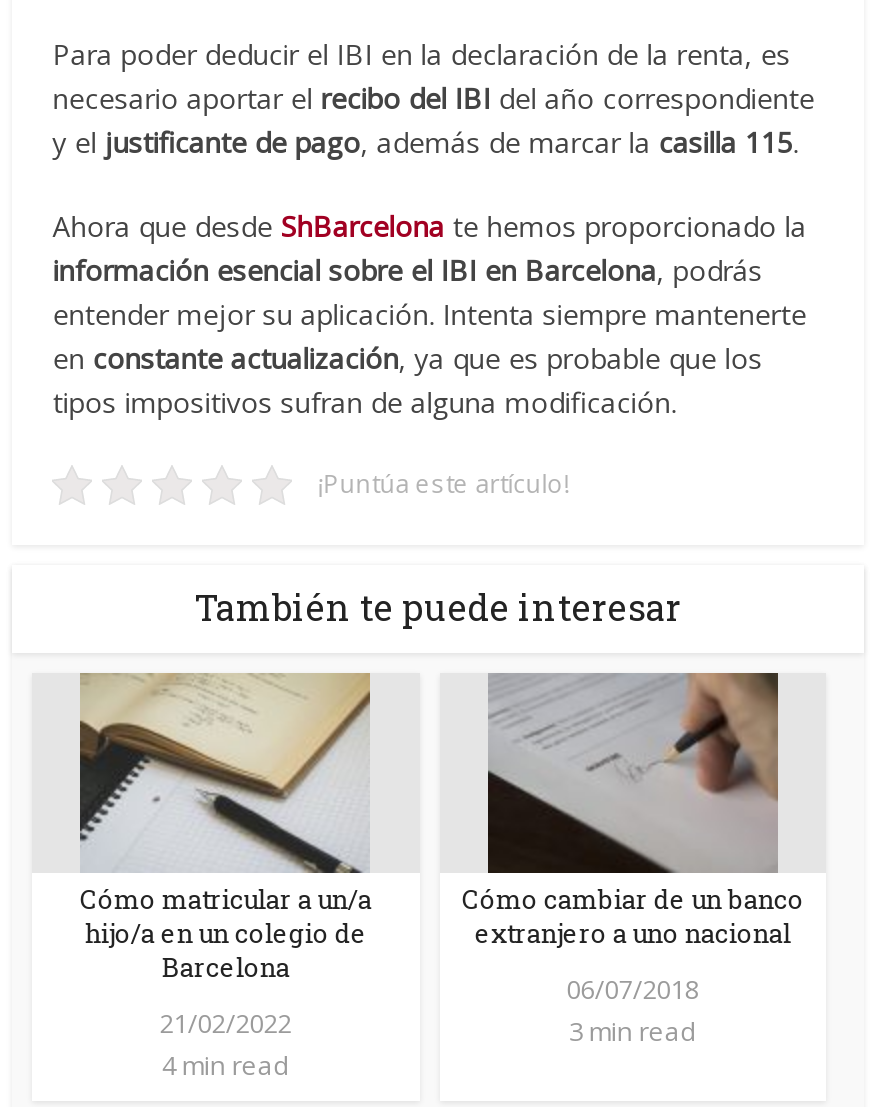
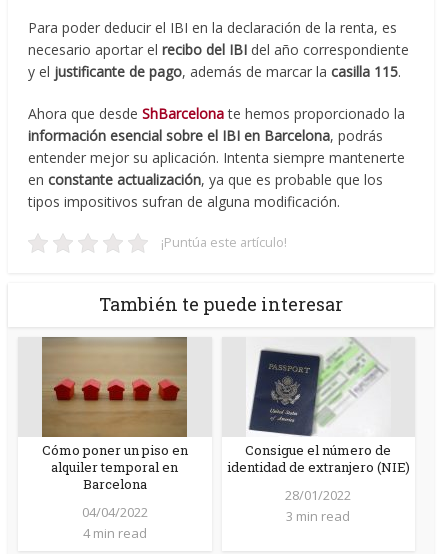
[78,673,372,952] [image] | Cómo matricular a un/a | hijo/a en un colegio de -> [41,337,188,476] [image] | Cómo poner un piso en | alquiler temporal en
[462,671,804,952] [image] | Cómo cambiar de un banco | extranjero a uno nacional -> [227,337,410,476] [image] | Consigue el número de | identidad de extranjero (NIE)
[567,972,699,1008] 06/07/2018 -> [285,486,351,504] 28/01/2022
[160,1006,292,1042] 21/02/2022 -> [82,503,148,521] 04/04/2022

